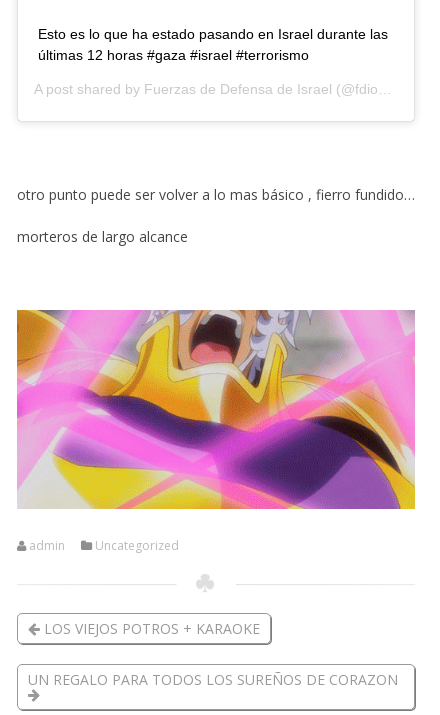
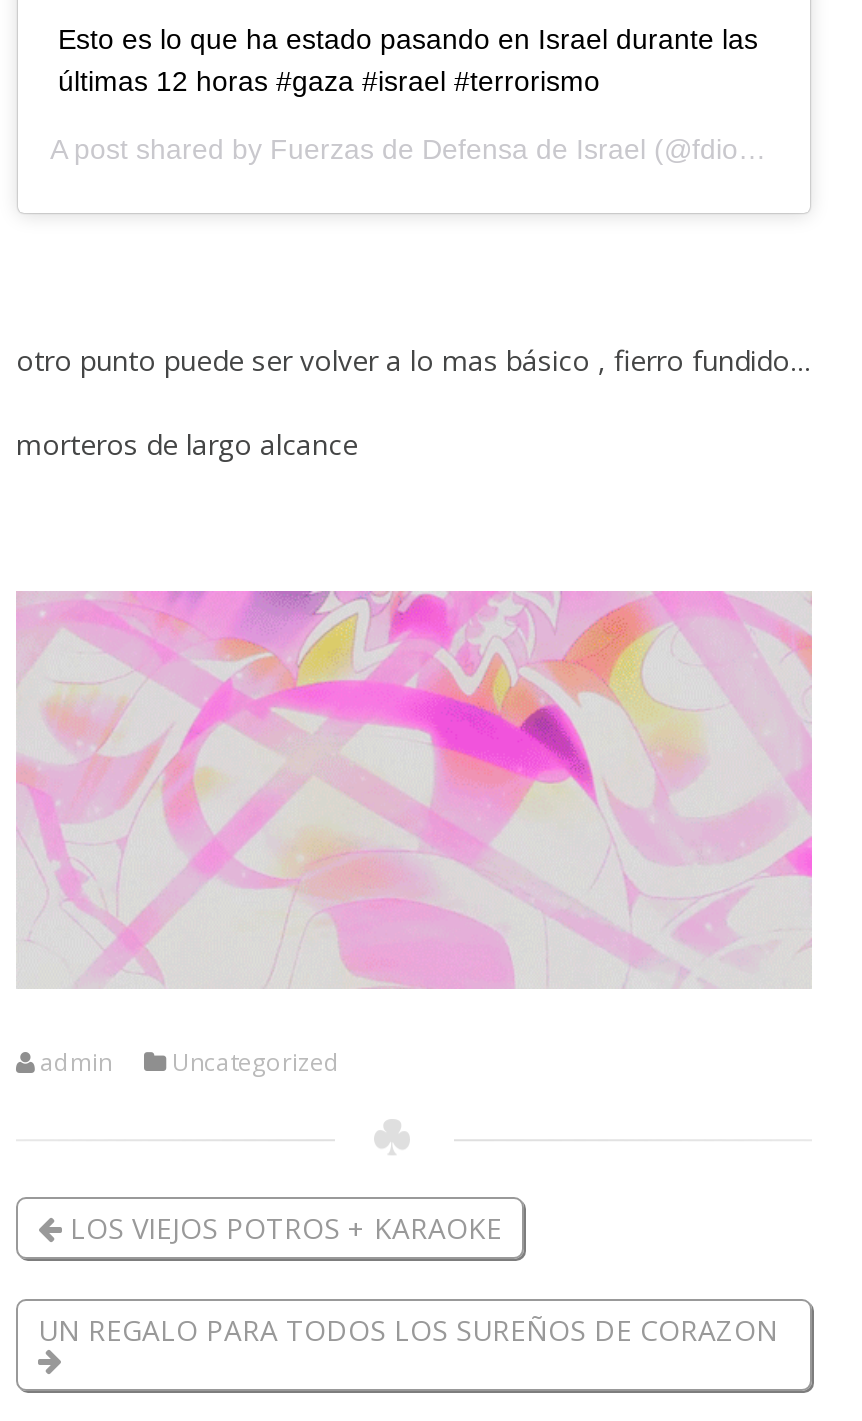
[16,309,416,510] [image] -> [14,589,814,991] [image]

